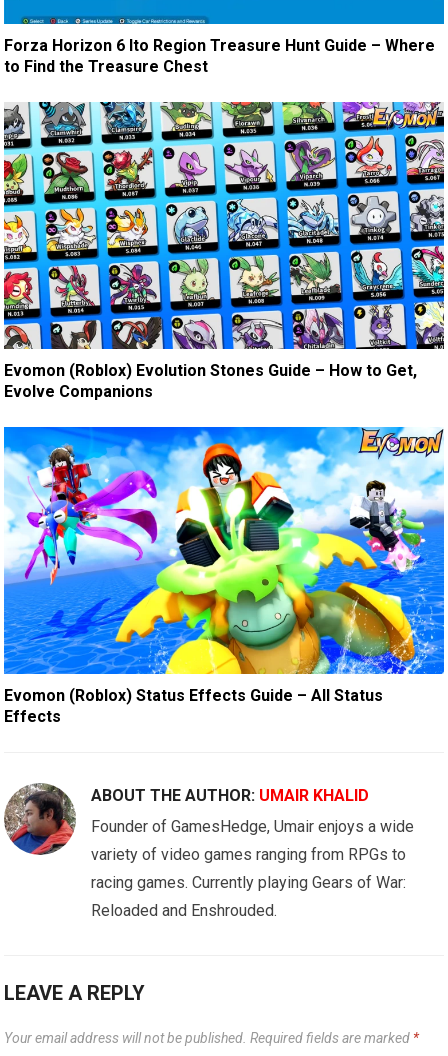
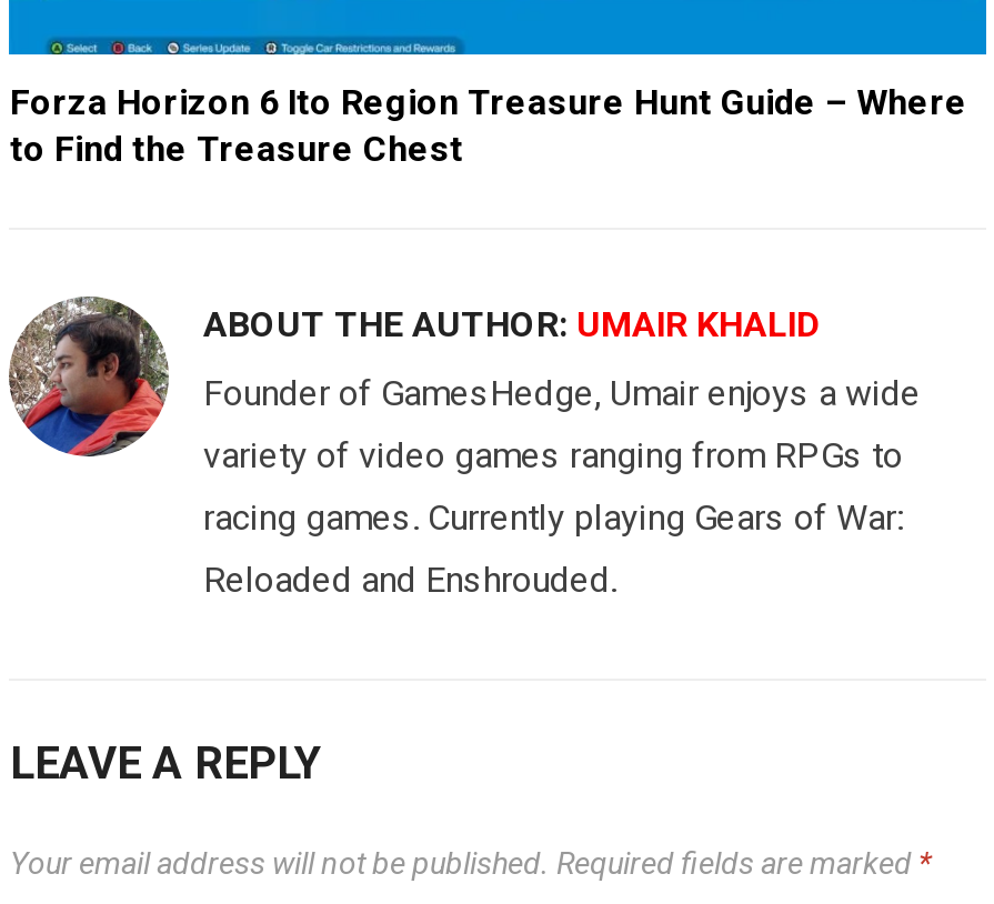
[3,101,445,401] [image] | Evomon (Roblox) Evolution Stones Guide – How to Get, | Evolve Companions -> none
[4,426,444,726] [image] | Evomon (Roblox) Status Effects Guide – All Status | Effects -> none

